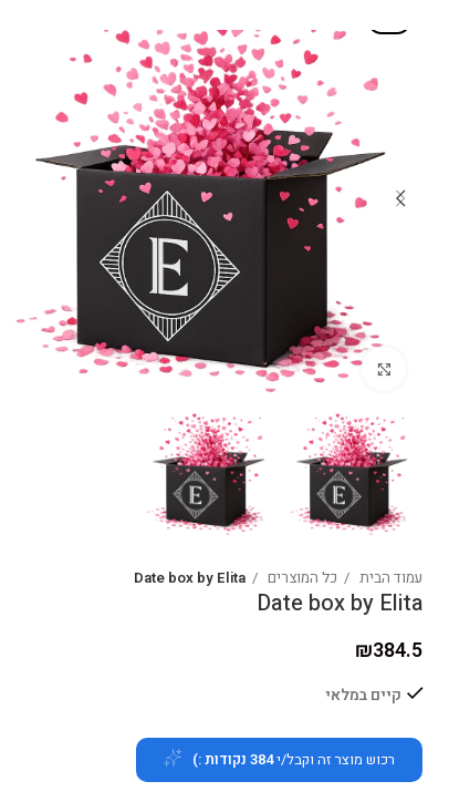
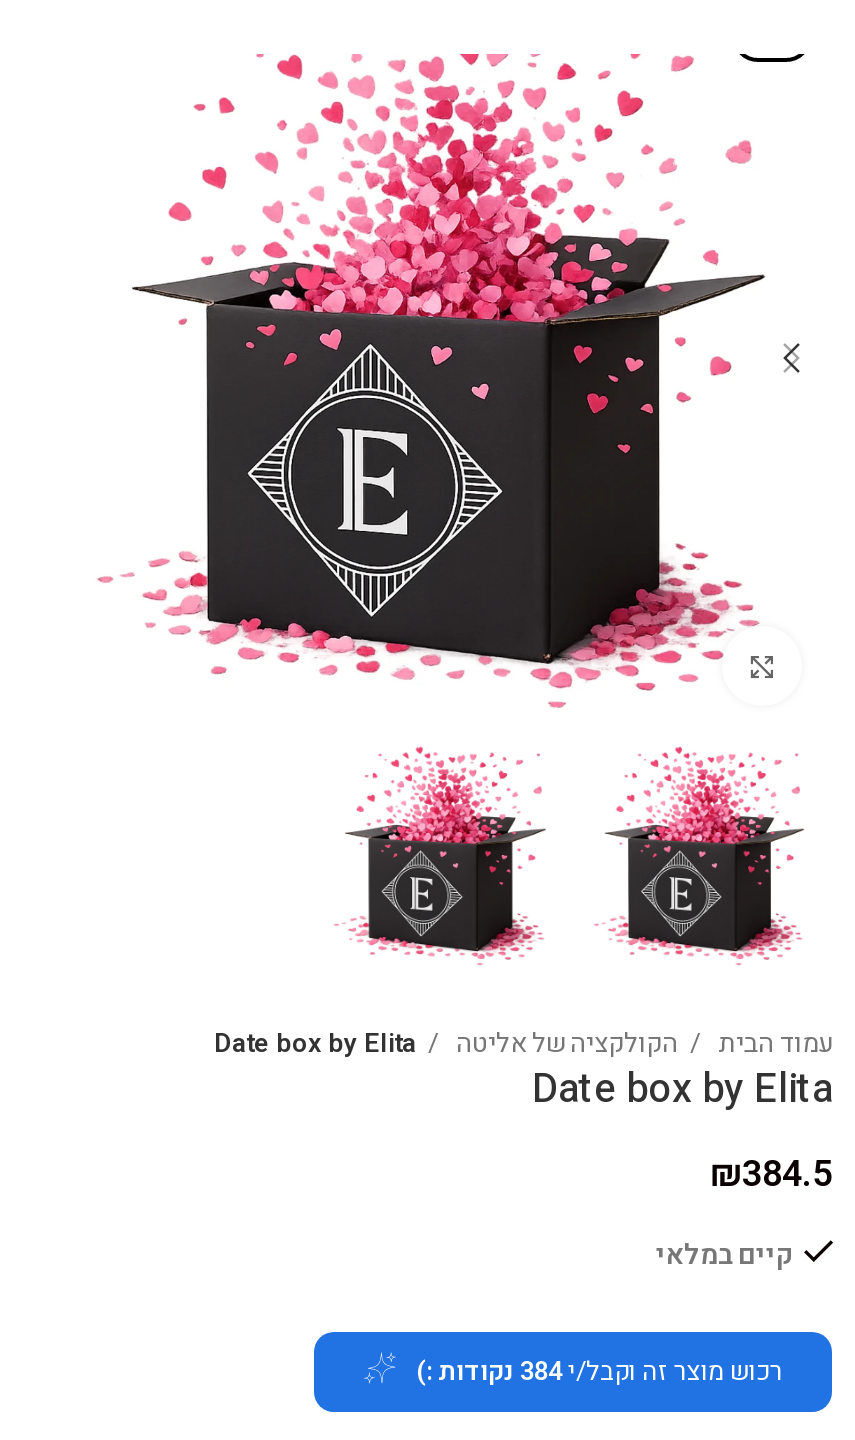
[264,567,337,590] כל המוצרים -> [450,1025,678,1065] הקולקציה של אליטה

